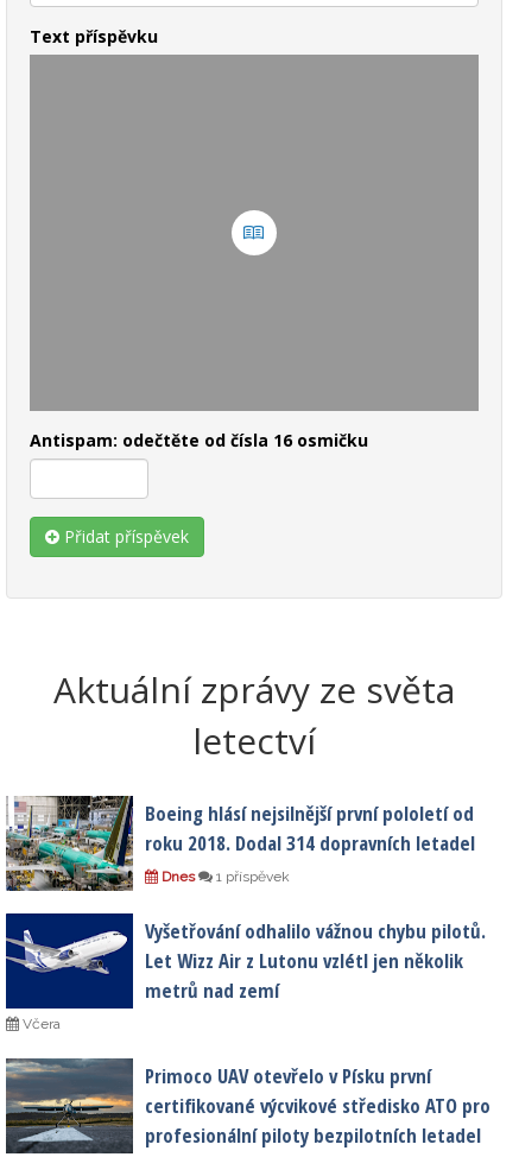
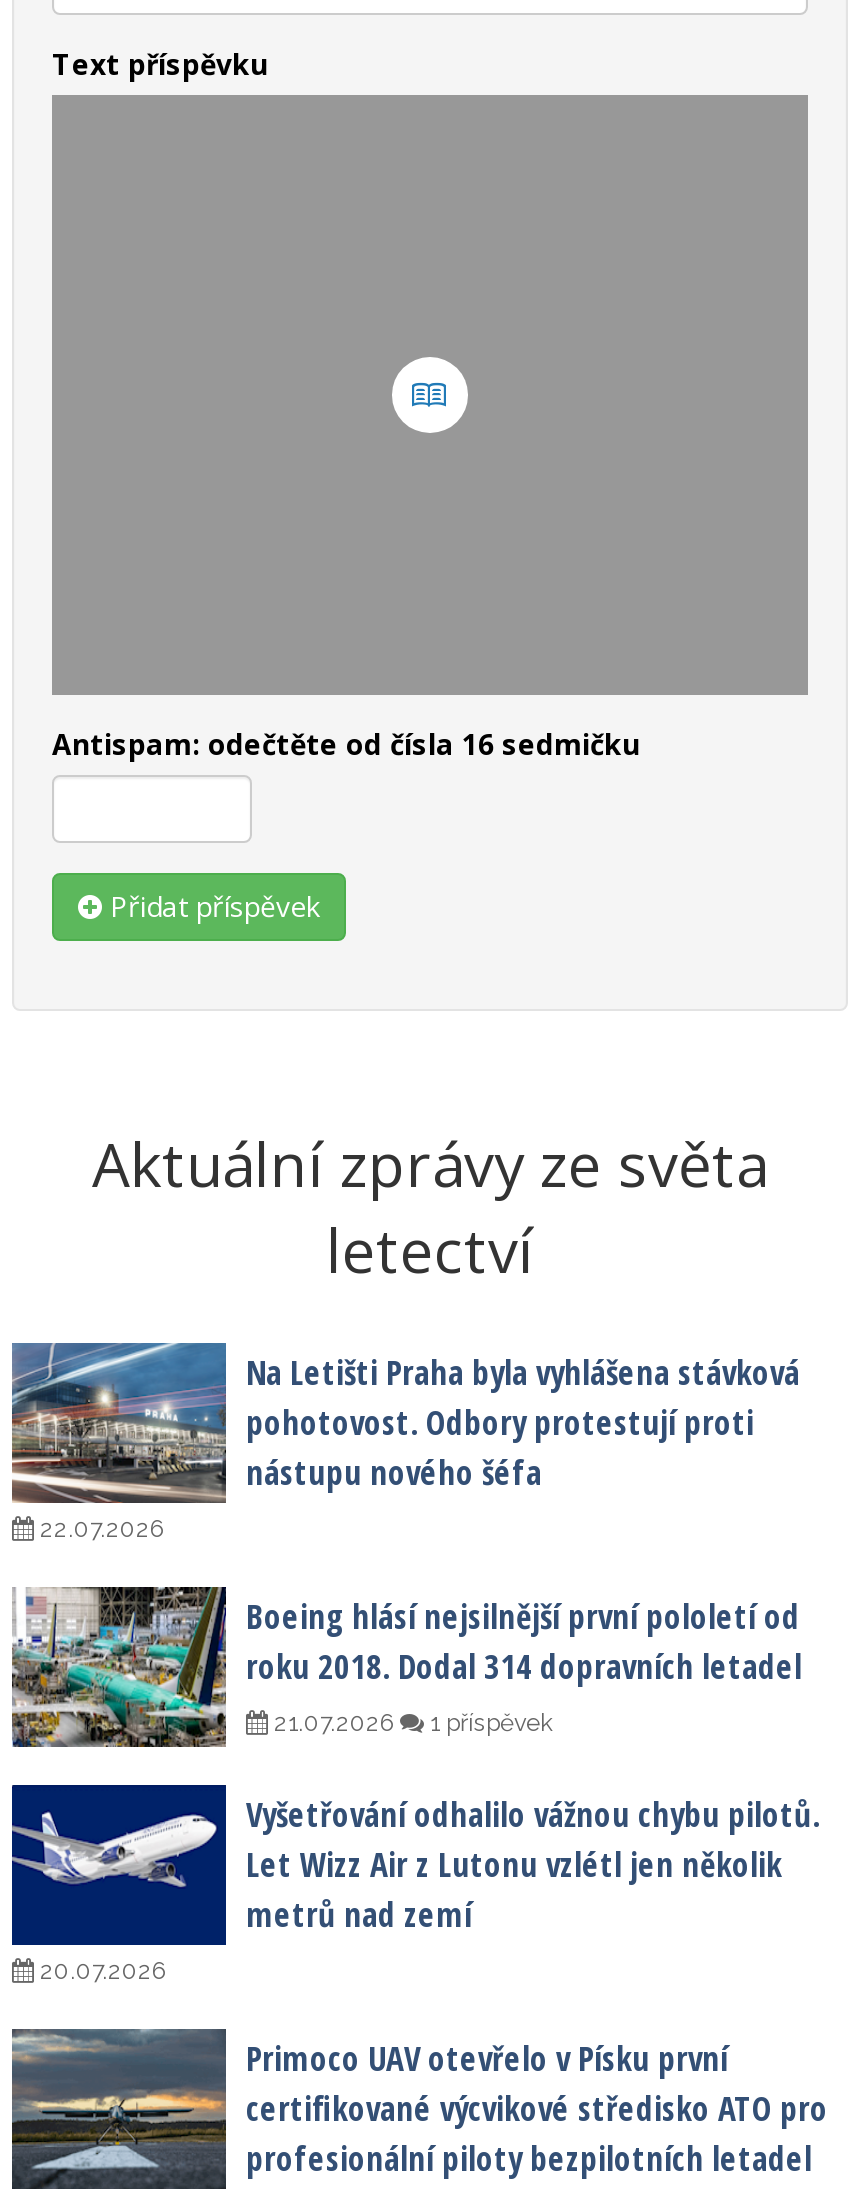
[30,429,368,451] Antispam: odečtěte od čísla 16 osmičku -> [52,725,640,763] Antispam: odečtěte od čísla 16 sedmičku
none -> [12,1341,800,1543] [image] | Na Letišti Praha byla vyhlášena stávková | pohotovost. Odbory protestují proti | nástupu nového šéfa | 22.07.2026
[162,868,195,885] Dnes -> [268,1709,400,1737] 21.07.2026
[19,1016,61,1032] Včera -> [34,1957,166,1985] 20.07.2026

